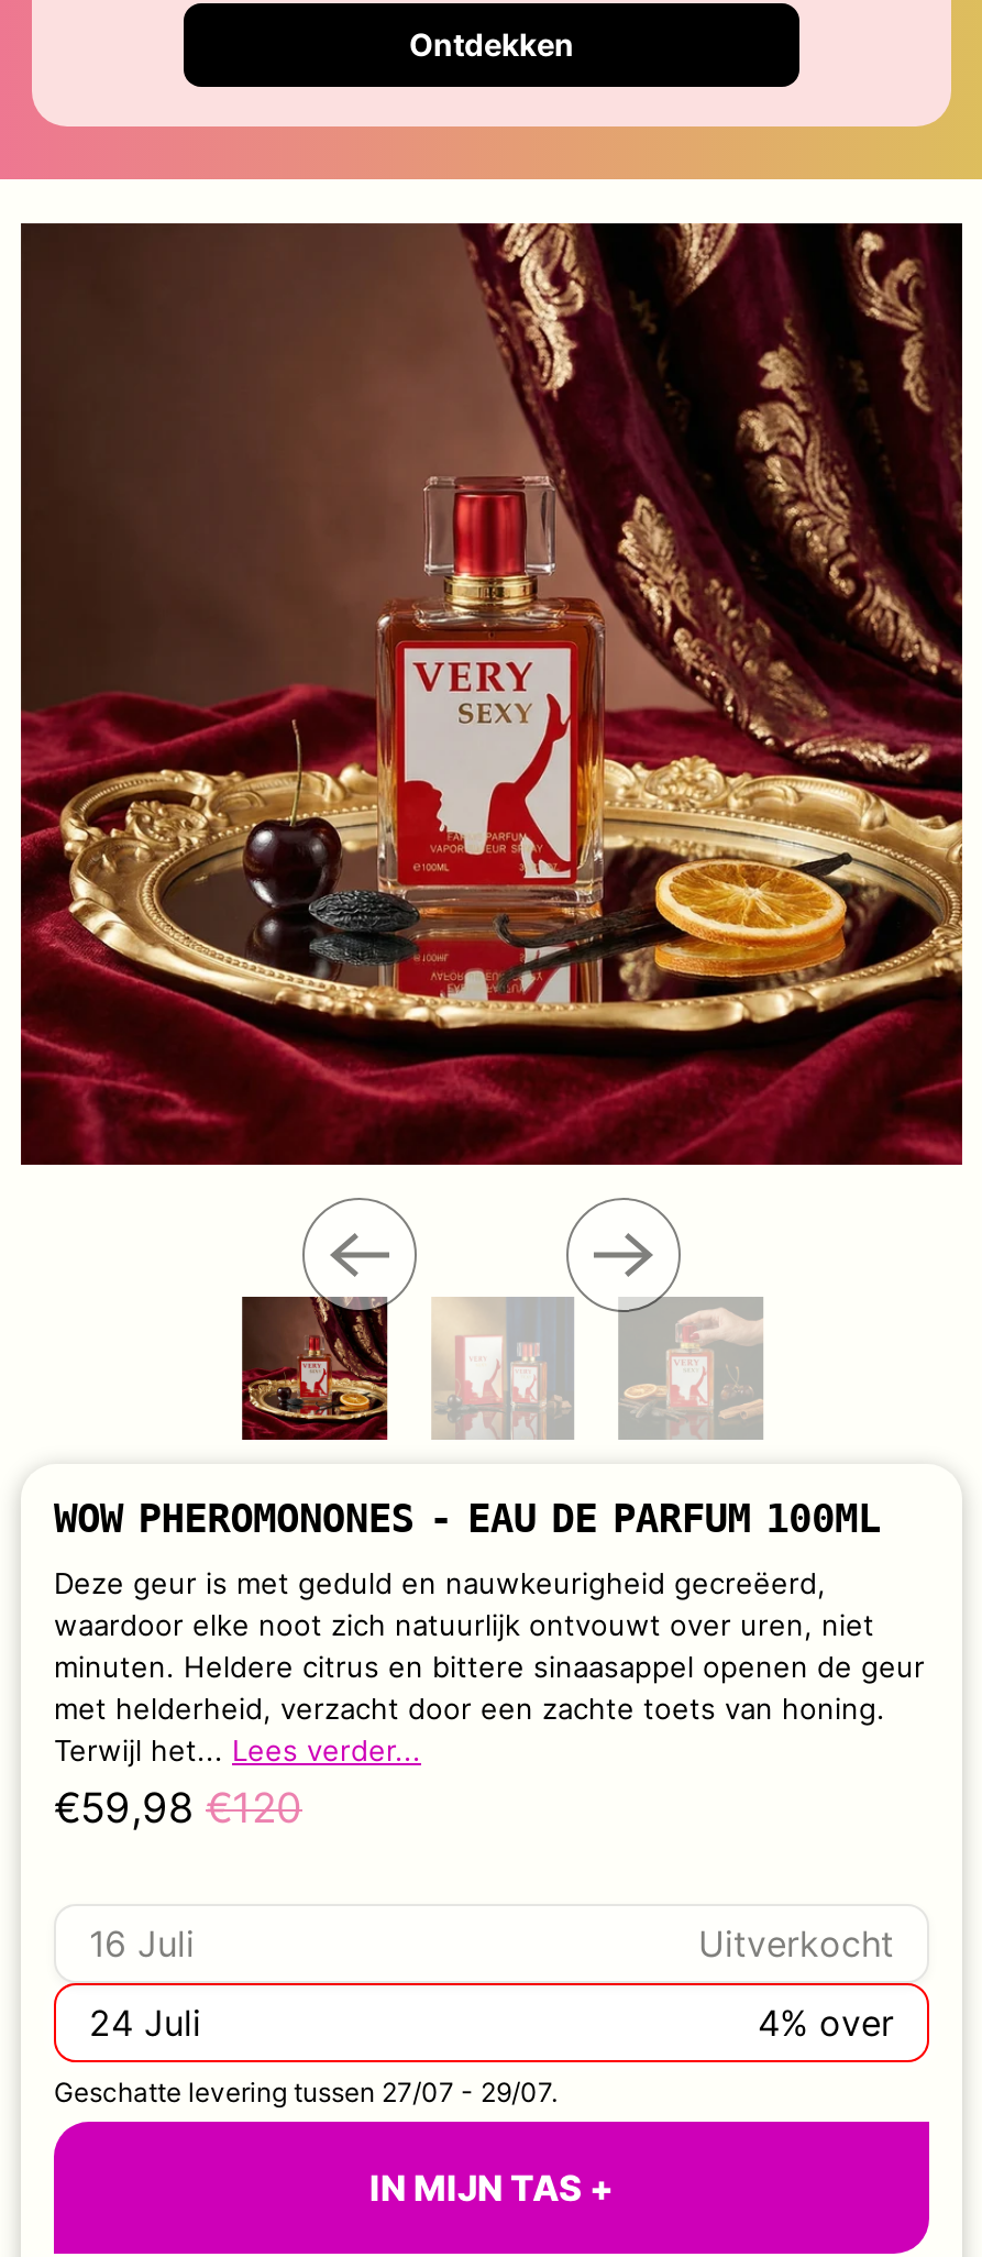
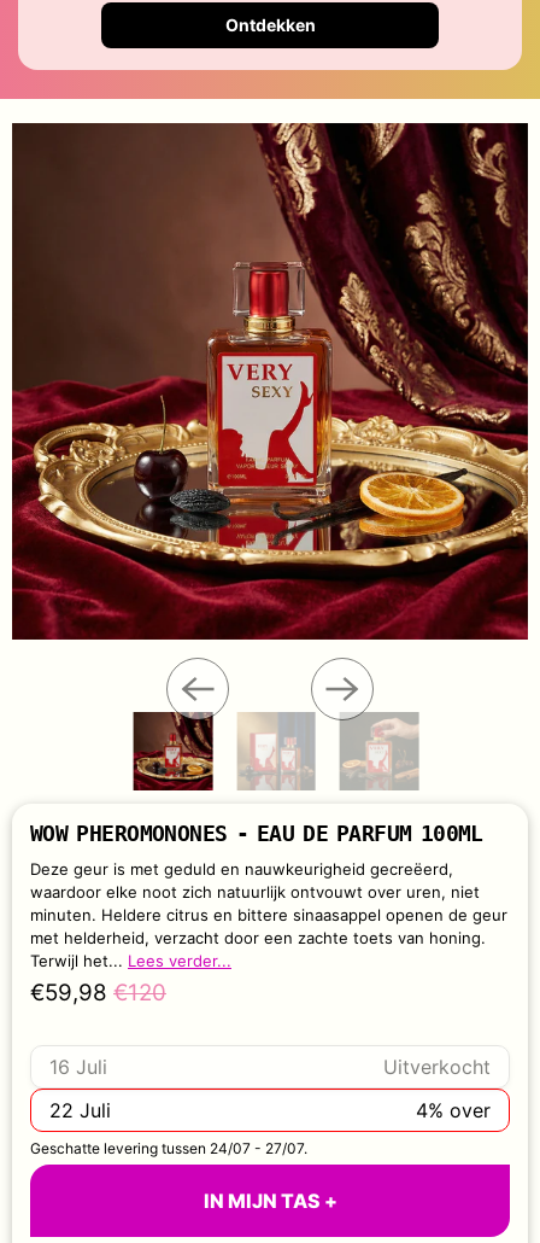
[89,2002,201,2046] 24 Juli -> [49,1099,111,1123] 22 Juli
[54,2077,558,2110] Geschatte levering tussen 27/07 - 29/07. -> [30,1140,307,1158] Geschatte levering tussen 24/07 - 27/07.

